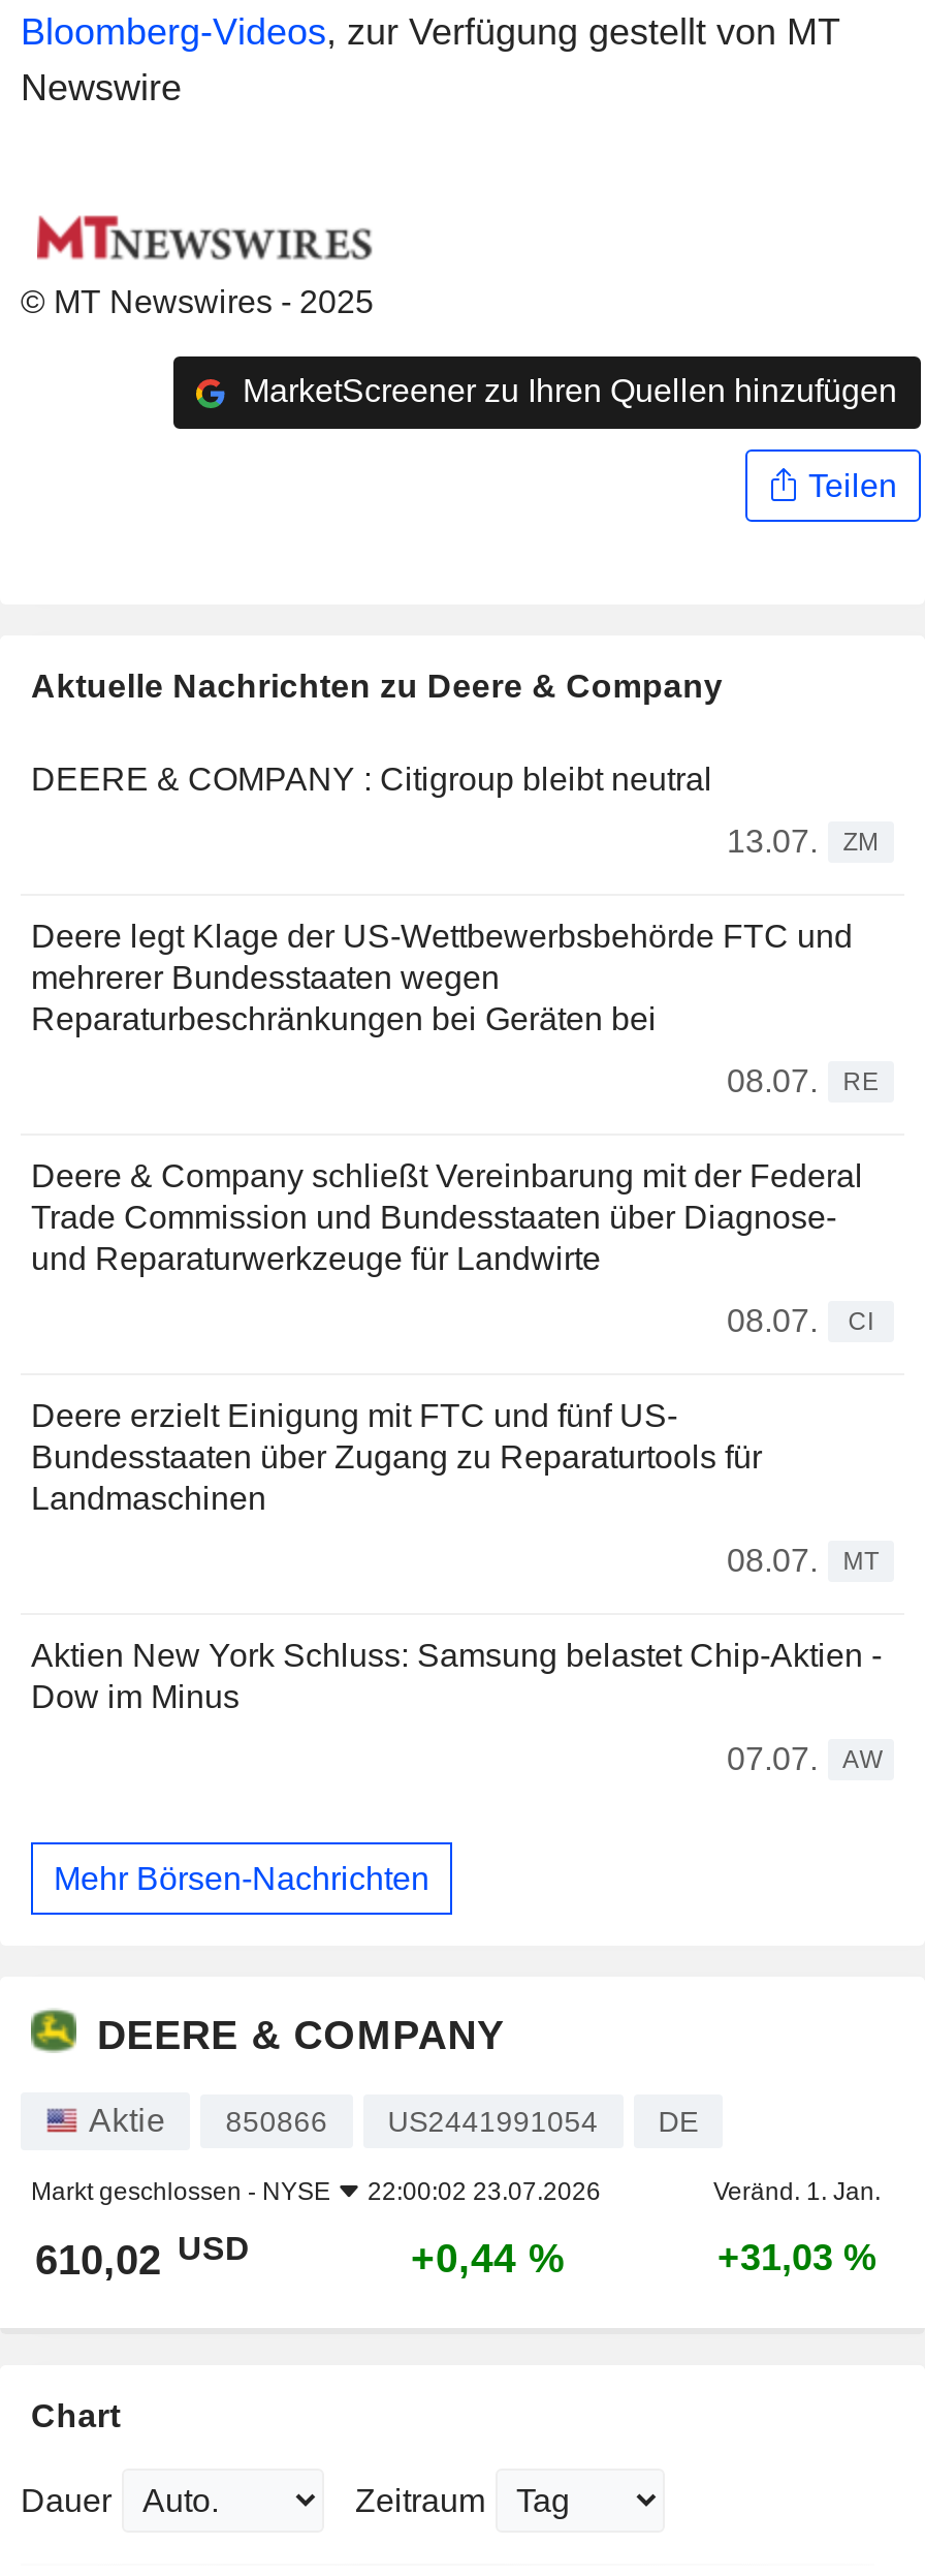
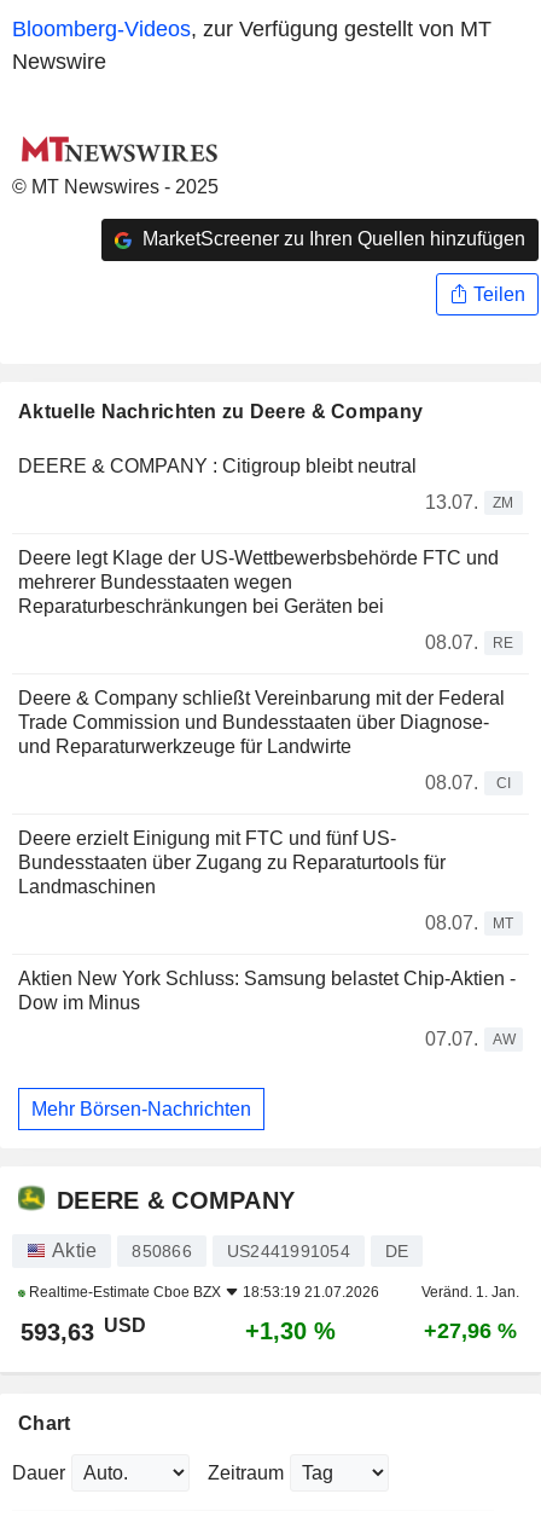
[31,2178,601,2207] Markt geschlossen - NYSE | 22:00:02 23.07.2026 -> [25,1284,379,1301] Realtime-Estimate Cboe BZX | 18:53:19 21.07.2026
[35,2230,250,2283] 610,02 USD -> [21,1315,146,1346] 593,63 USD
[411,2236,566,2281] +0,44 % -> [245,1318,336,1345] +1,30 %
[717,2238,876,2279] +31,03 % -> [423,1319,516,1343] +27,96 %

